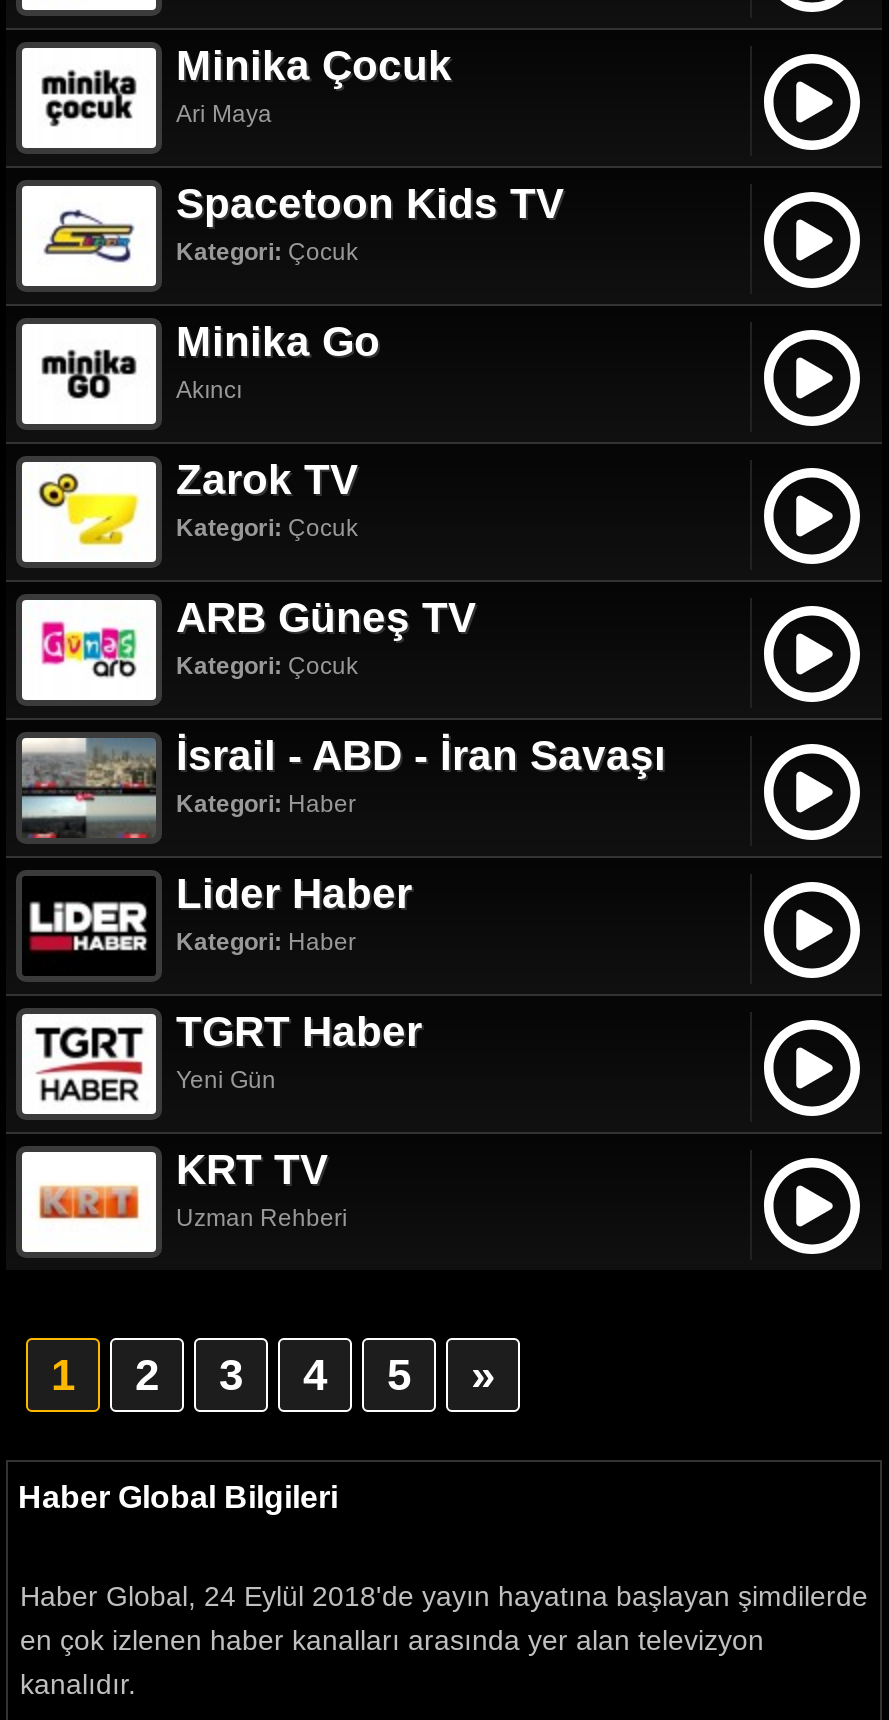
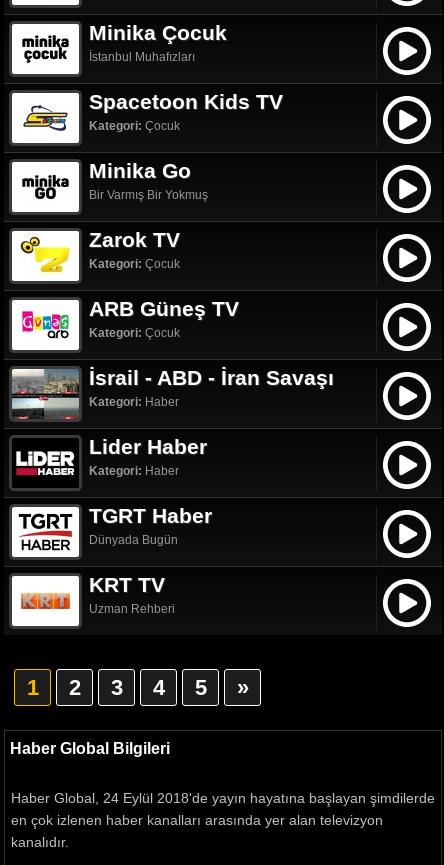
[176,100,272,128] Ari Maya -> [89,50,195,64] İstanbul Muhafızları
[176,376,242,404] Akıncı -> [89,188,208,202] Bir Varmış Bir Yokmuş
[176,1066,276,1094] Yeni Gün -> [89,533,178,547] Dünyada Bugün

